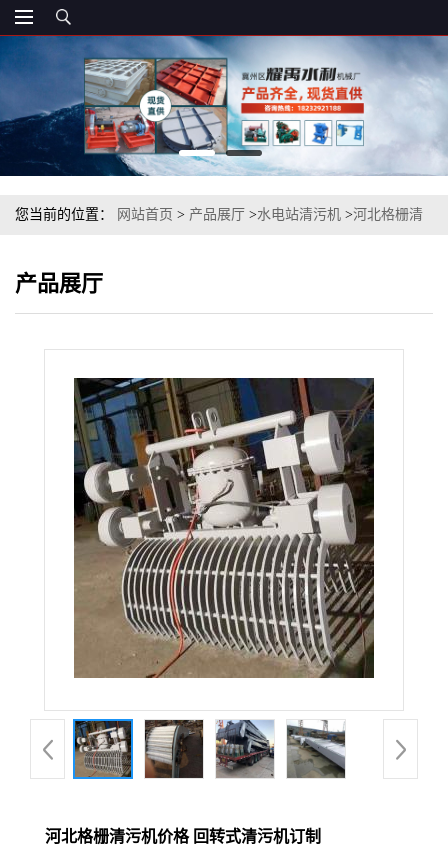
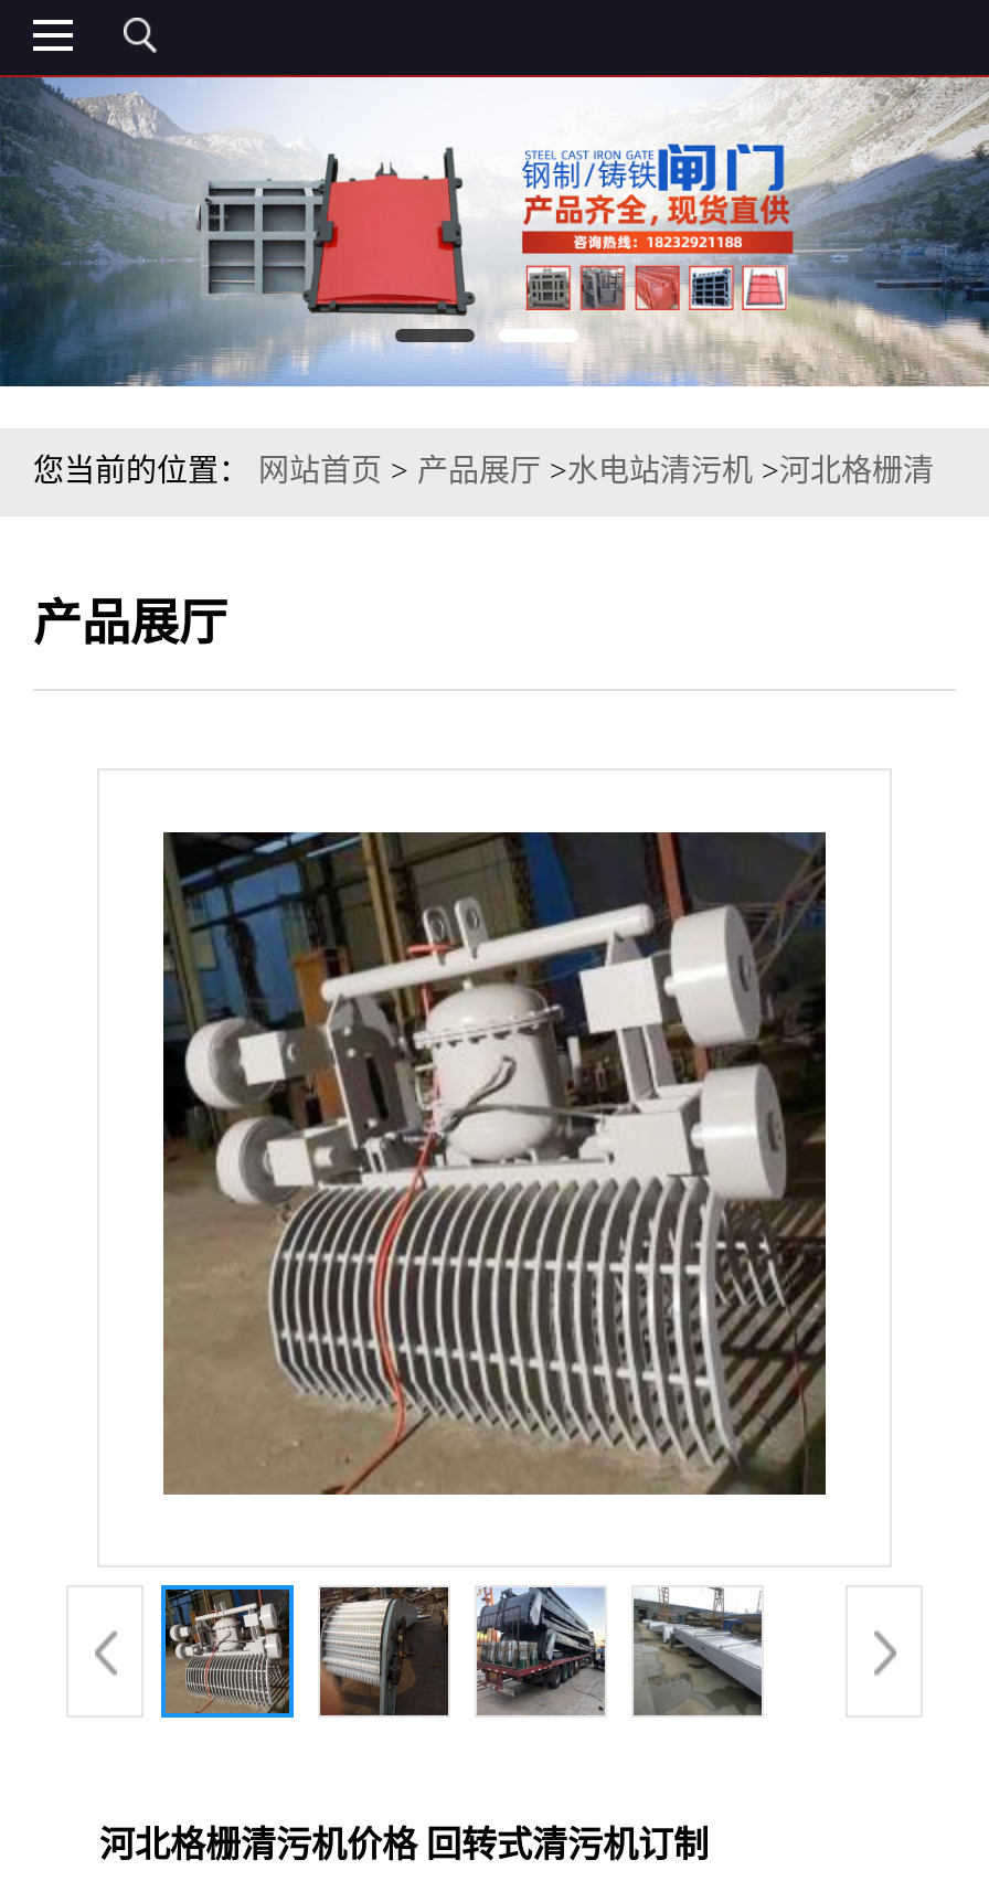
[3,35,445,177] [image] -> [7,75,982,389] [image]

